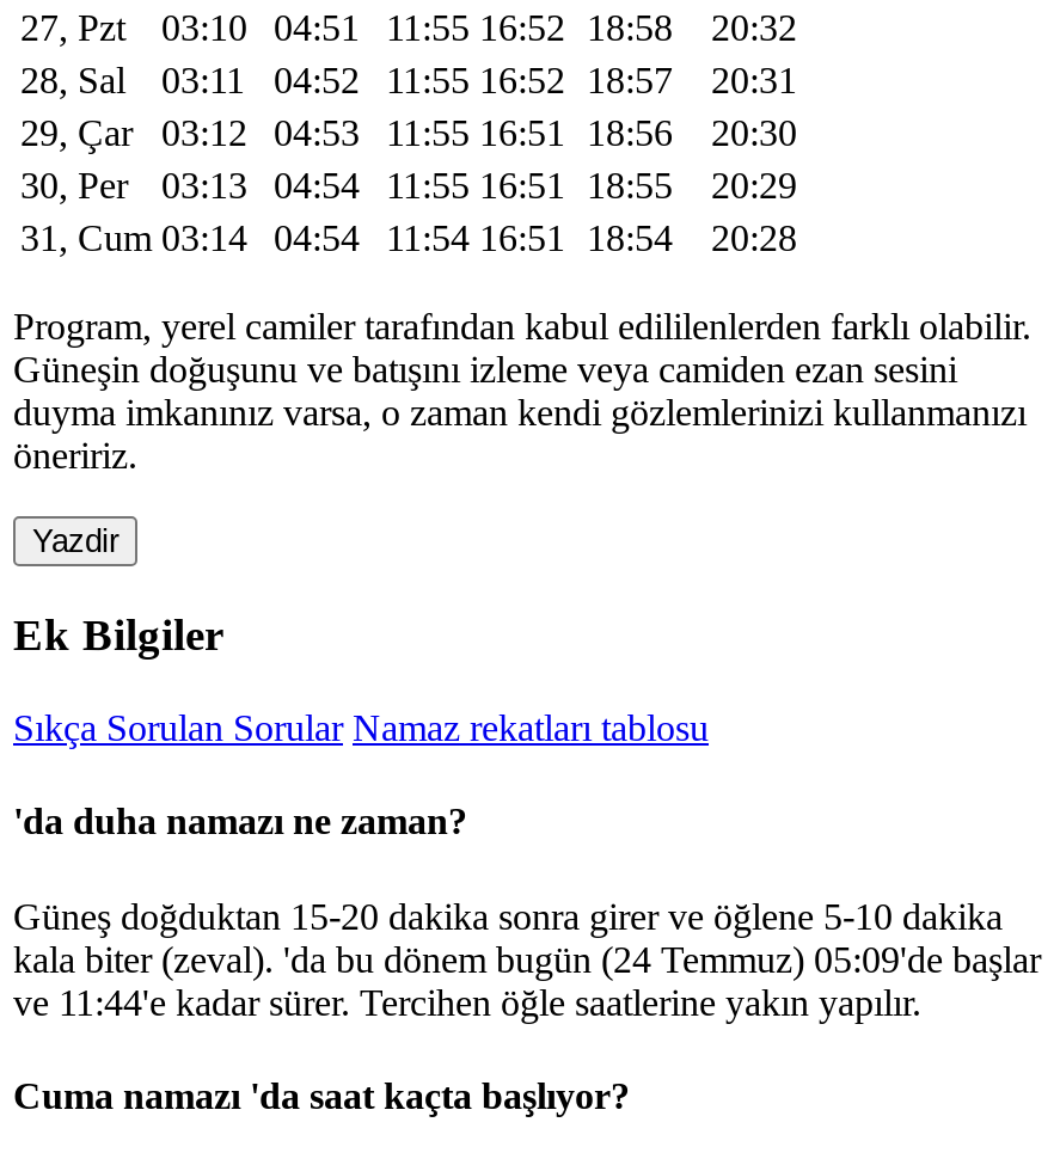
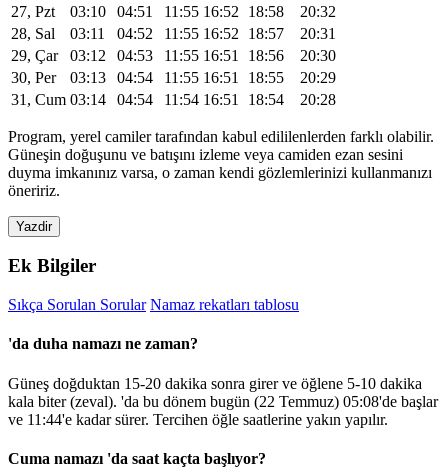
[13,938,1041,979] kala biter (zeval). 'da bu dönem bugün (24 Temmuz) 05:09'de başlar -> [8,393,438,410] kala biter (zeval). 'da bu dönem bugün (22 Temmuz) 05:08'de başlar

